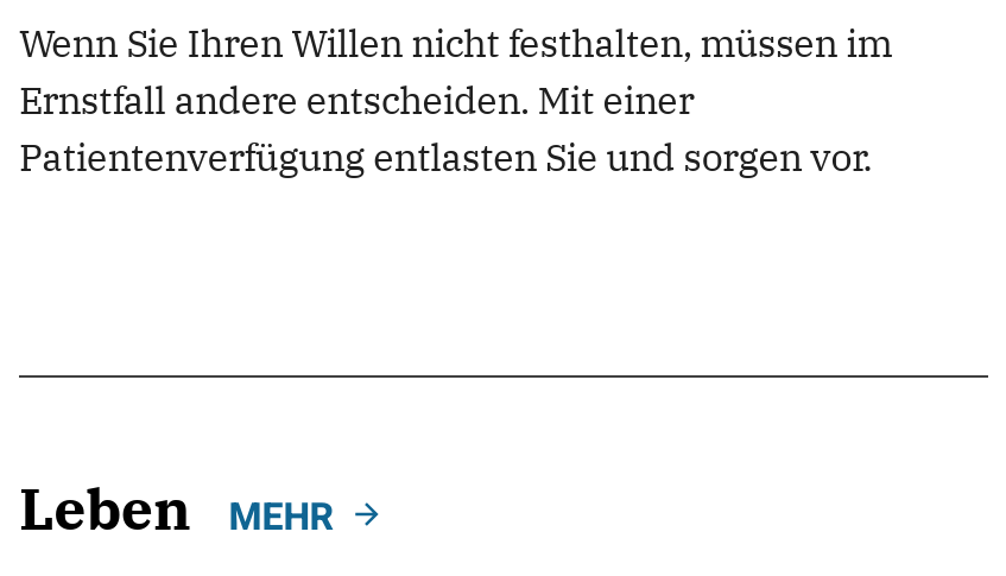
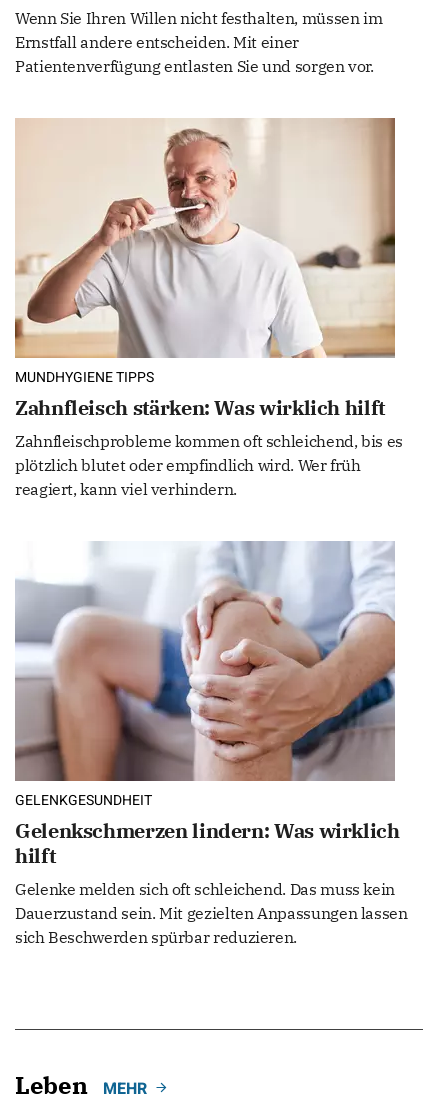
none -> [14,117,403,499] [image] | MUNDHYGIENE TIPPS | Zahnfleisch stärken: Was wirklich hilft | Zahnfleischprobleme kommen oft schleichend, bis es | plötzlich blutet oder empfindlich wird. Wer früh | reagiert, kann viel verhindern.
none -> [14,540,408,947] [image] | GELENKGESUNDHEIT | Gelenkschmerzen lindern: Was wirklich | hilft | Gelenke melden sich oft schleichend. Das muss kein | Dauerzustand sein. Mit gezielten Anpassungen lassen | sich Beschwerden spürbar reduzieren.

